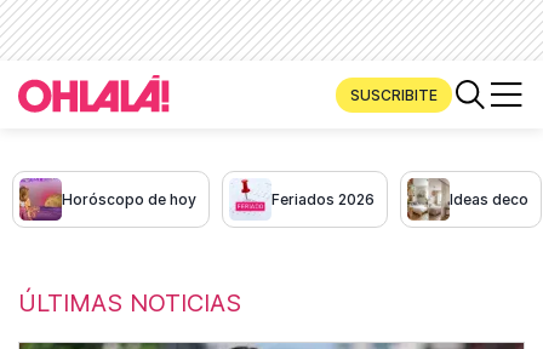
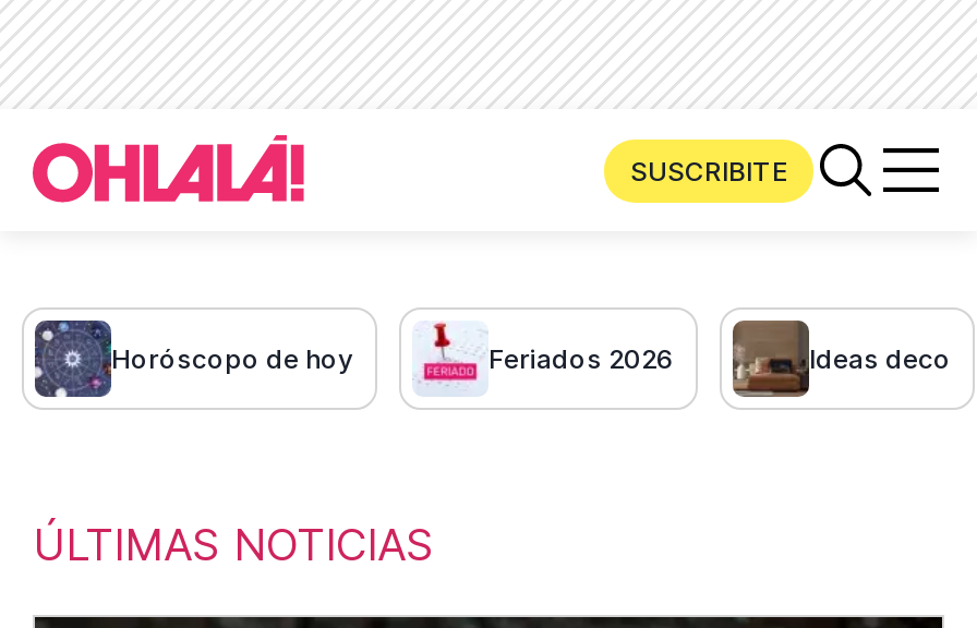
[18,177,63,222] [image] -> [35,318,111,397] [image]
[407,178,451,221] [image] -> [733,321,811,397] [image]

